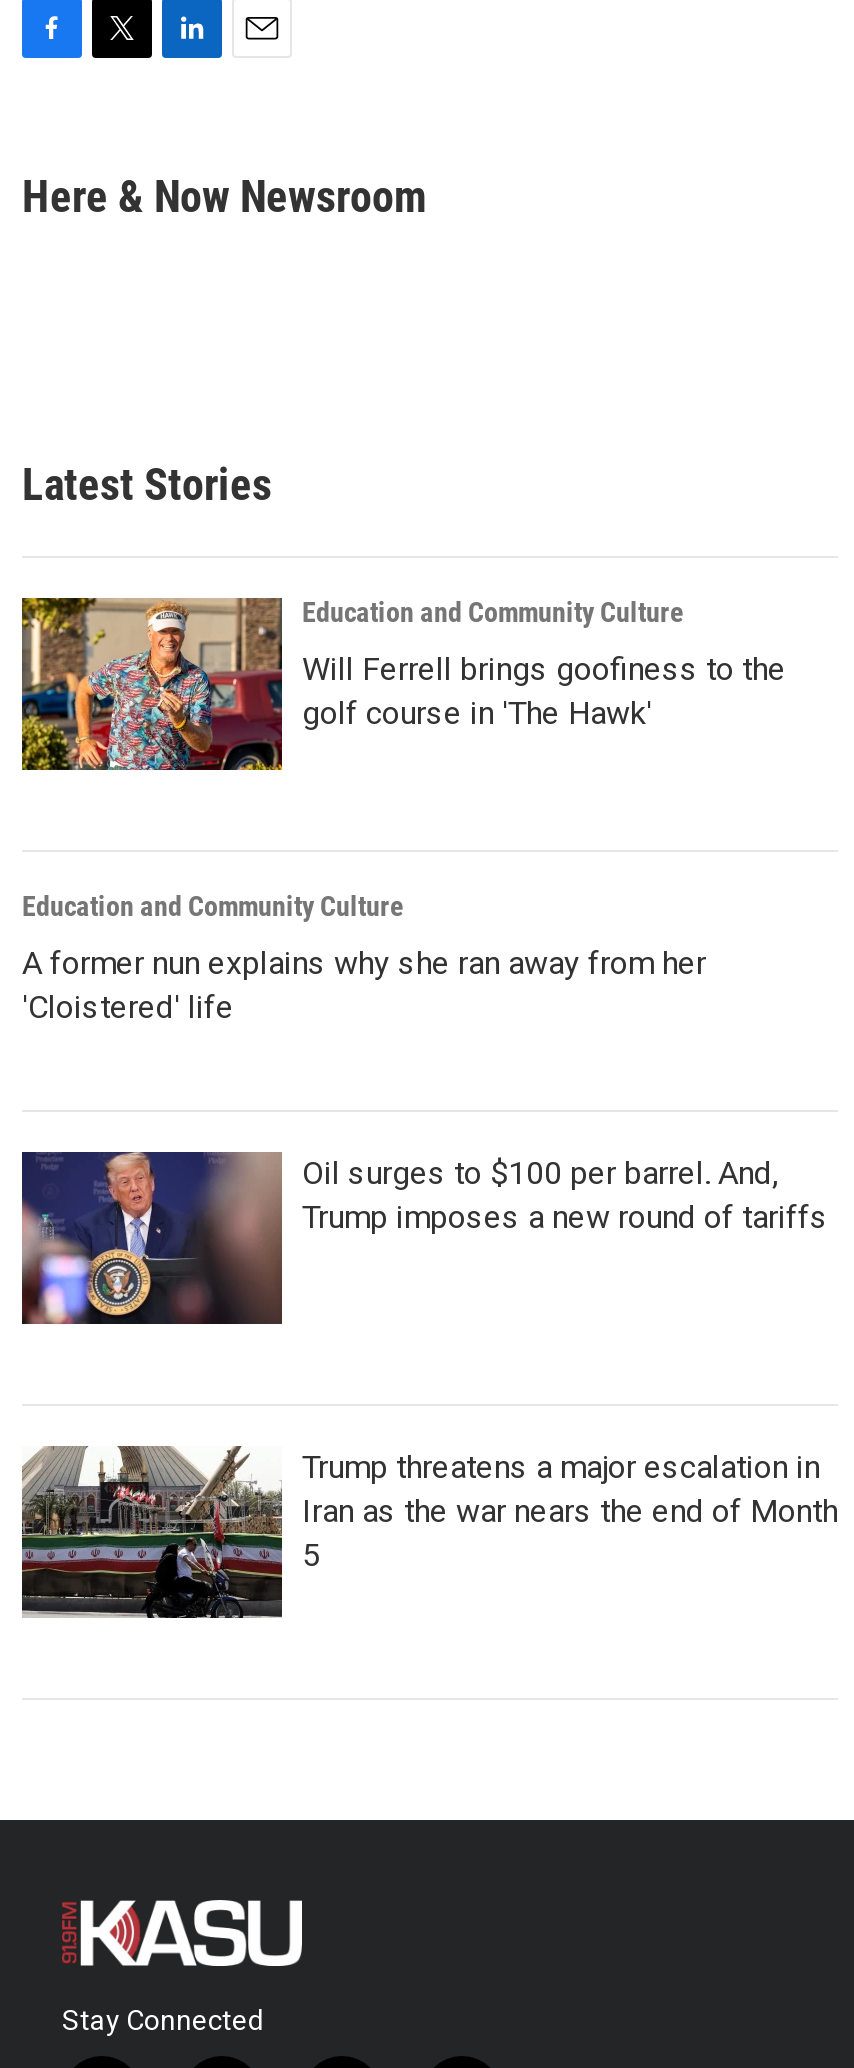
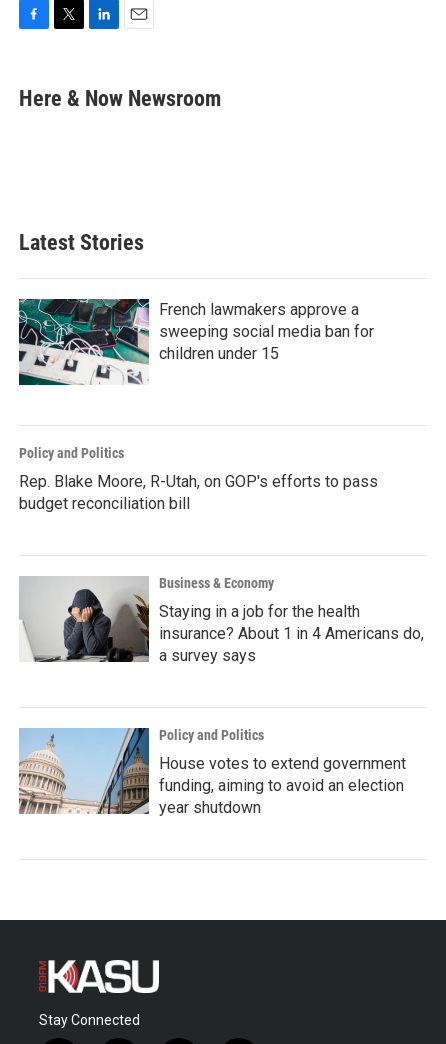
[20,596,786,772] [image] | Education and Community Culture | Will Ferrell brings goofiness to the | golf course in 'The Hawk' -> [18,298,374,386] [image] | French lawmakers approve a | sweeping social media ban for | children under 15
[22,890,706,1026] Education and Community Culture | A former nun explains why she ran away from her | 'Cloistered' life -> [19,445,378,513] Policy and Politics | Rep. Blake Moore, R-Utah, on GOP's efforts to pass | budget reconciliation bill
[20,1152,828,1326] [image] | Oil surges to $100 per barrel. And, | Trump imposes a new round of tariffs -> [19,575,424,665] [image] | Business & Economy | Staying in a job for the health | insurance? About 1 in 4 Americans do, | a survey says
[22,1444,838,1620] [image] | Trump threatens a major escalation in | Iran as the war nears the end of Month | 5 -> [19,727,406,817] [image] | Policy and Politics | House votes to extend government | funding, aiming to avoid an election | year shutdown

